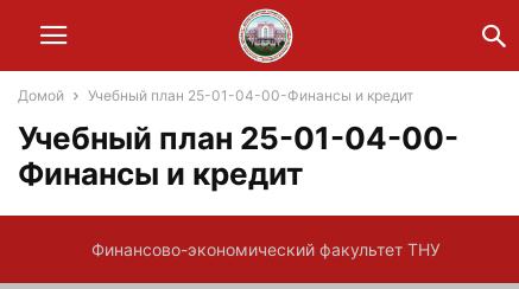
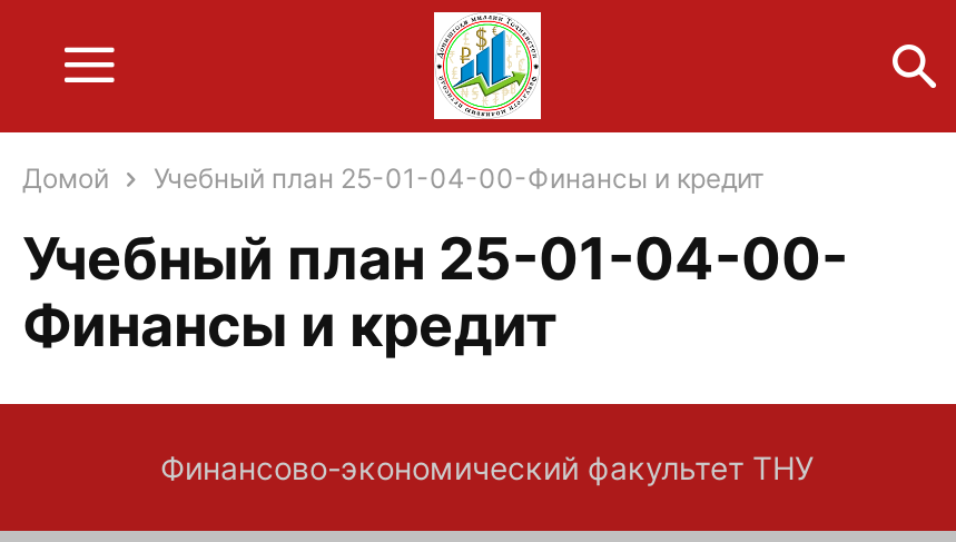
[238,7,295,64] [image] -> [432,10,543,121] [image]

